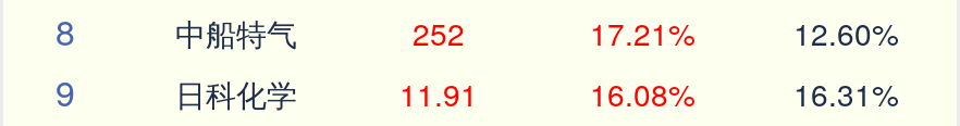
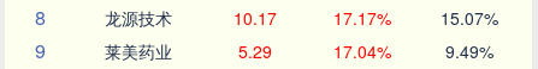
[175,12,898,55] 中船特气 | 252 | 17.21% | 12.60% -> [105,6,498,30] 龙源技术 | 10.17 | 17.17% | 15.07%
[175,72,898,116] 日科化学 | 11.91 | 16.08% | 16.31% -> [105,40,493,63] 莱美药业 | 5.29 | 17.04% | 9.49%

